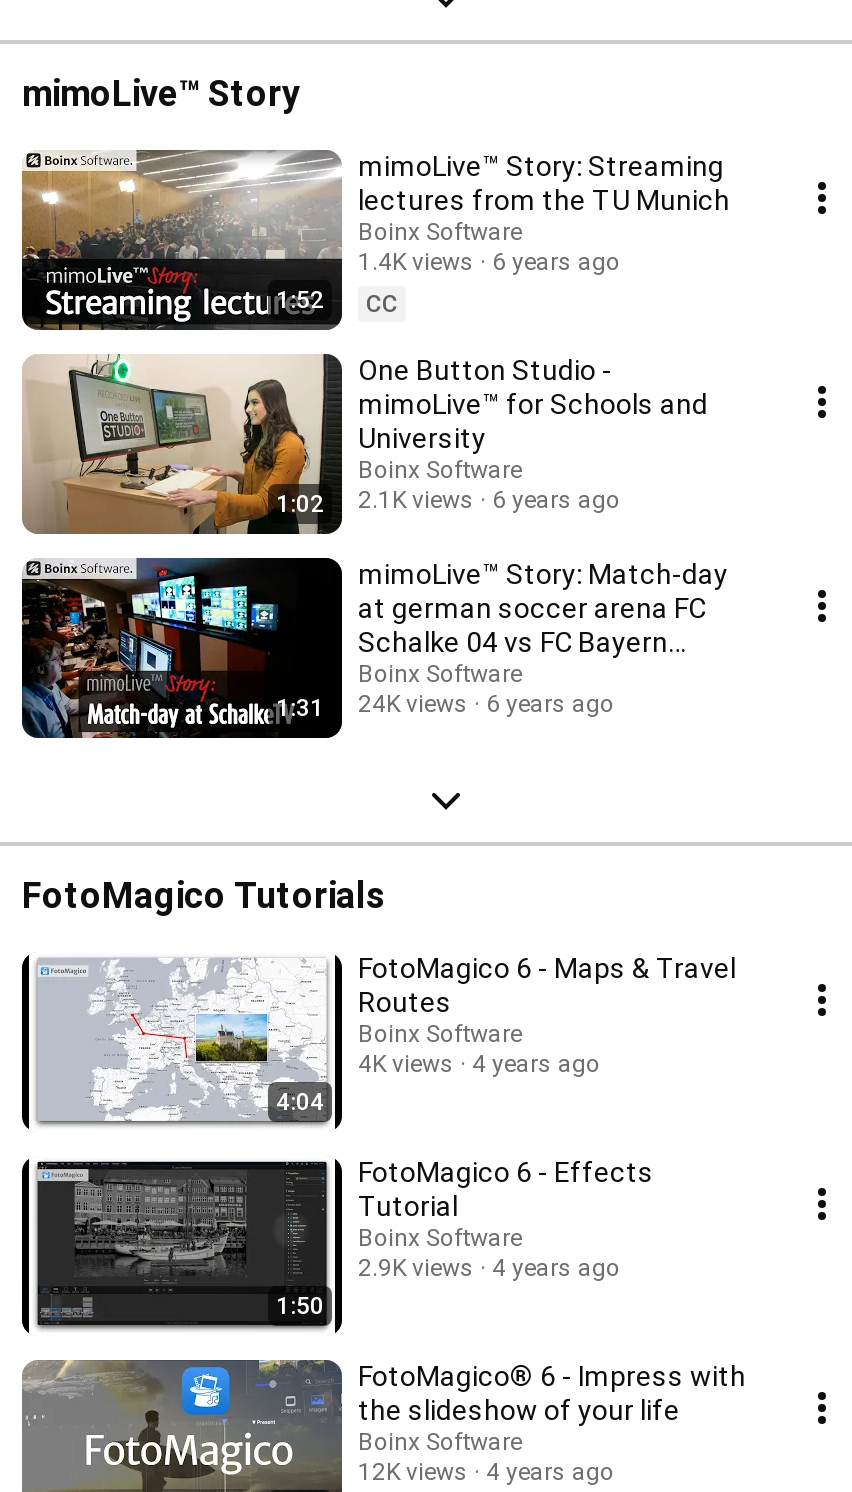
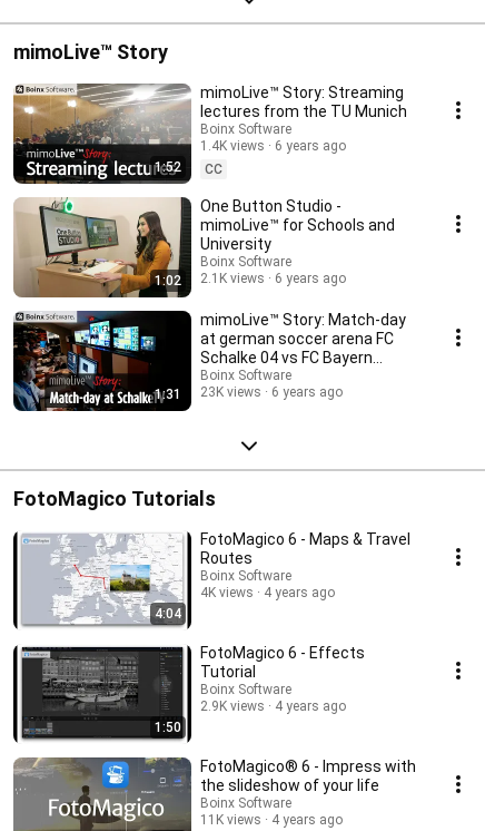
[358,690,468,718] 24K views -> [200,384,261,400] 23K views
[358,1458,614,1486] 12K views 4 years ago -> [200,812,343,828] 11K views 4 years ago

